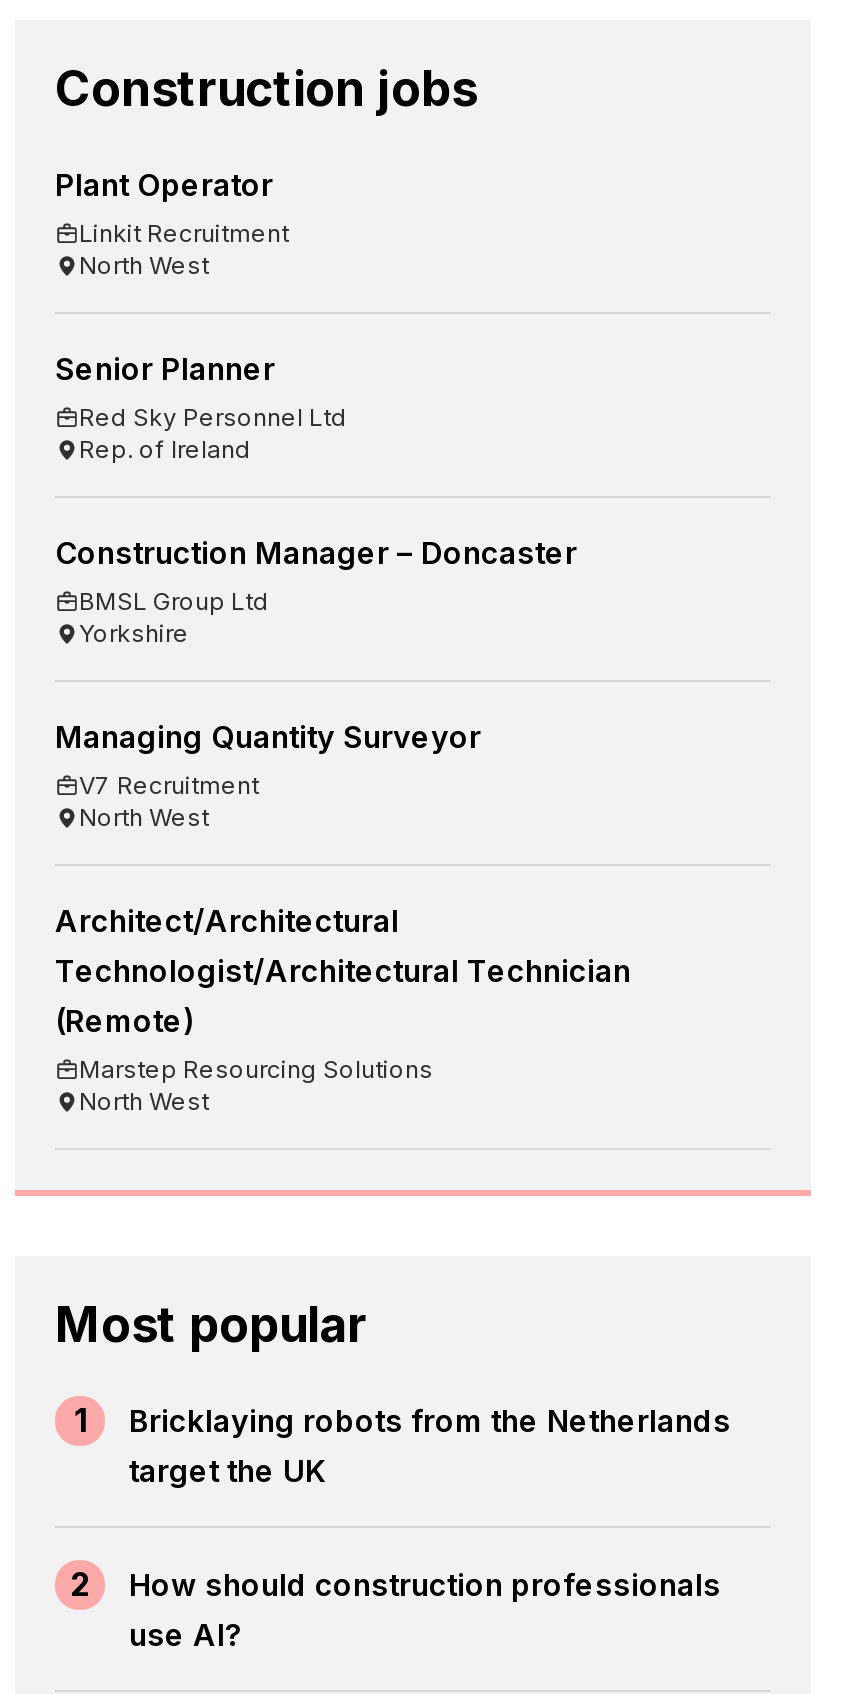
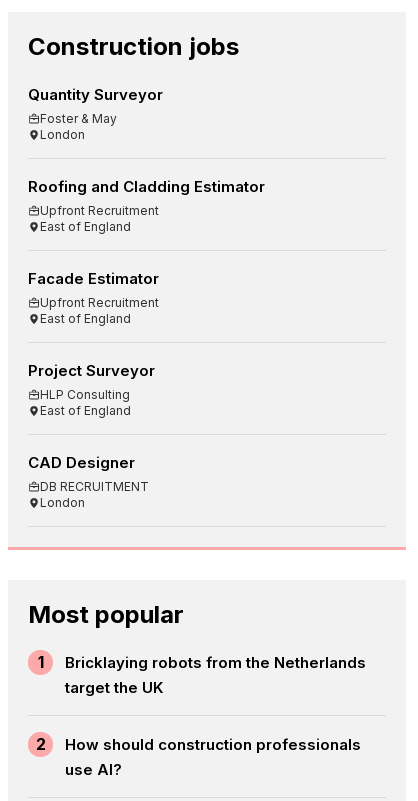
[55,165,289,279] Plant Operator | Linkit Recruitment | North West -> [28,85,163,142] Quantity Surveyor | Foster & May | London
[55,349,347,463] Senior Planner | Red Sky Personnel Ltd | Rep. of Ireland -> [28,177,265,234] Roofing and Cladding Estimator | Upfront Recruitment | East of England
[55,533,577,647] Construction Manager – Doncaster | BMSL Group Ltd | Yorkshire -> [28,269,159,326] Facade Estimator | Upfront Recruitment | East of England
[55,717,481,831] Managing Quantity Surveyor | V7 Recruitment | North West -> [28,361,155,418] Project Surveyor | HLP Consulting | East of England
[55,901,631,1115] Architect/Architectural | Technologist/Architectural Technician | (Remote) | Marstep Resourcing Solutions | North West -> [28,453,149,510] CAD Designer | DB RECRUITMENT | London

